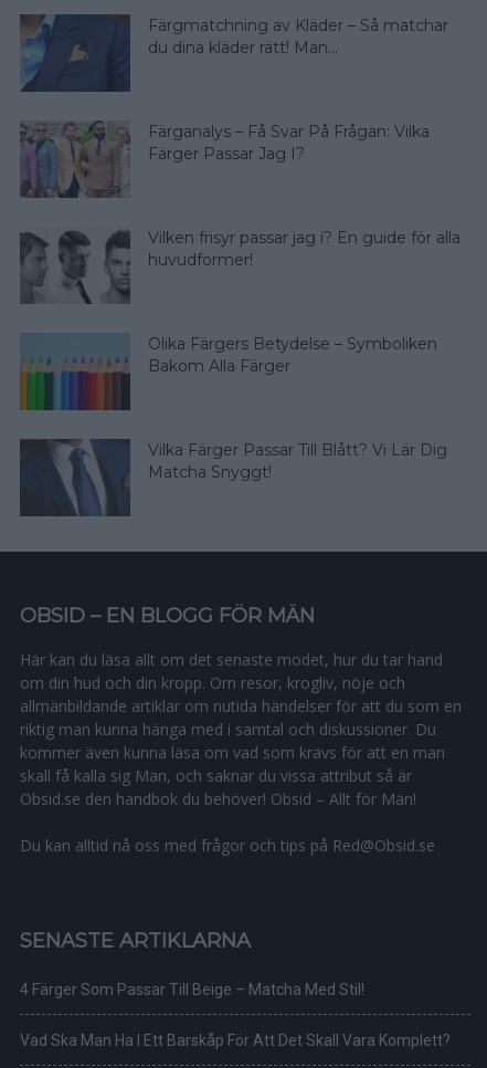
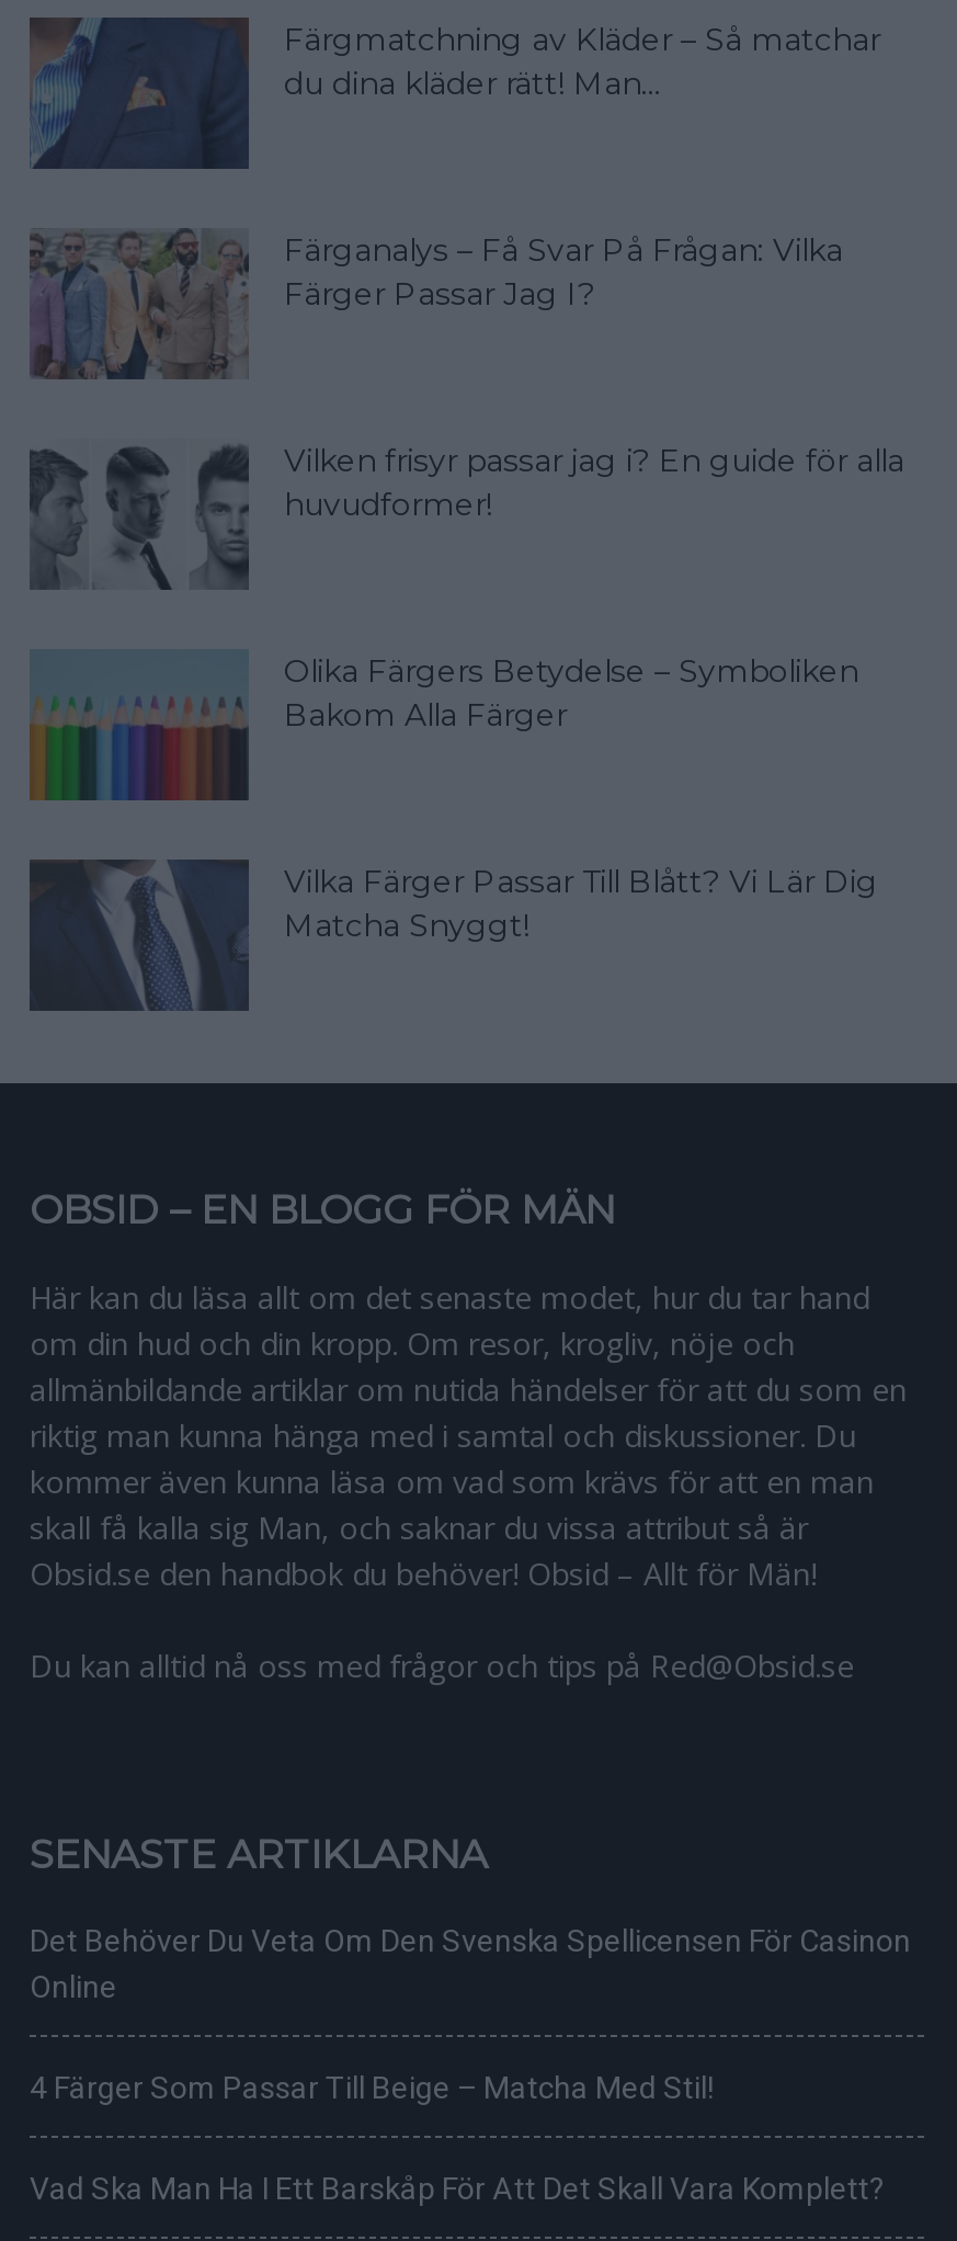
none -> [30,1924,911,2005] Det Behöver Du Veta Om Den Svenska Spellicensen För Casinon | Online

